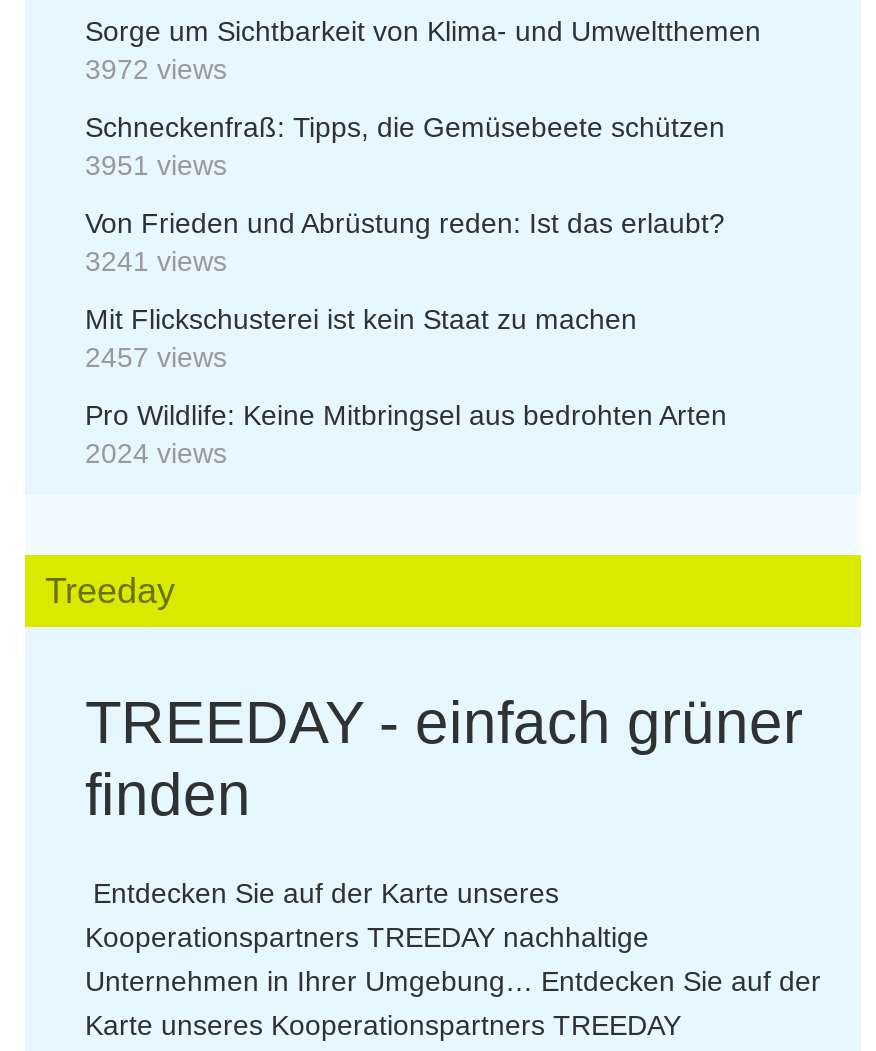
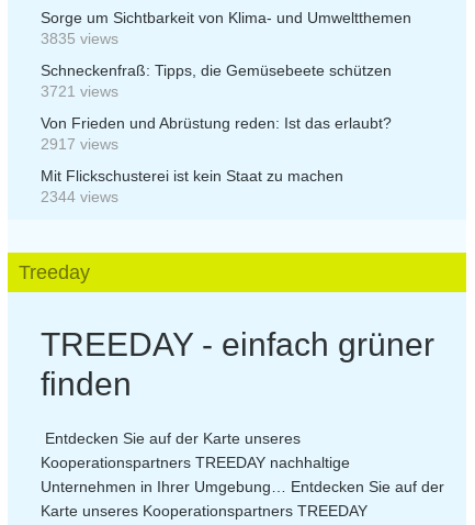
[85,54,227,86] 3972 views -> [41,30,118,48] 3835 views
[85,150,227,182] 3951 views -> [41,83,118,100] 3721 views
[85,246,227,278] 3241 views -> [41,135,118,153] 2917 views
[85,342,727,470] 2457 views | Pro Wildlife: Keine Mitbringsel aus bedrohten Arten | 2024 views -> [41,188,118,206] 2344 views

